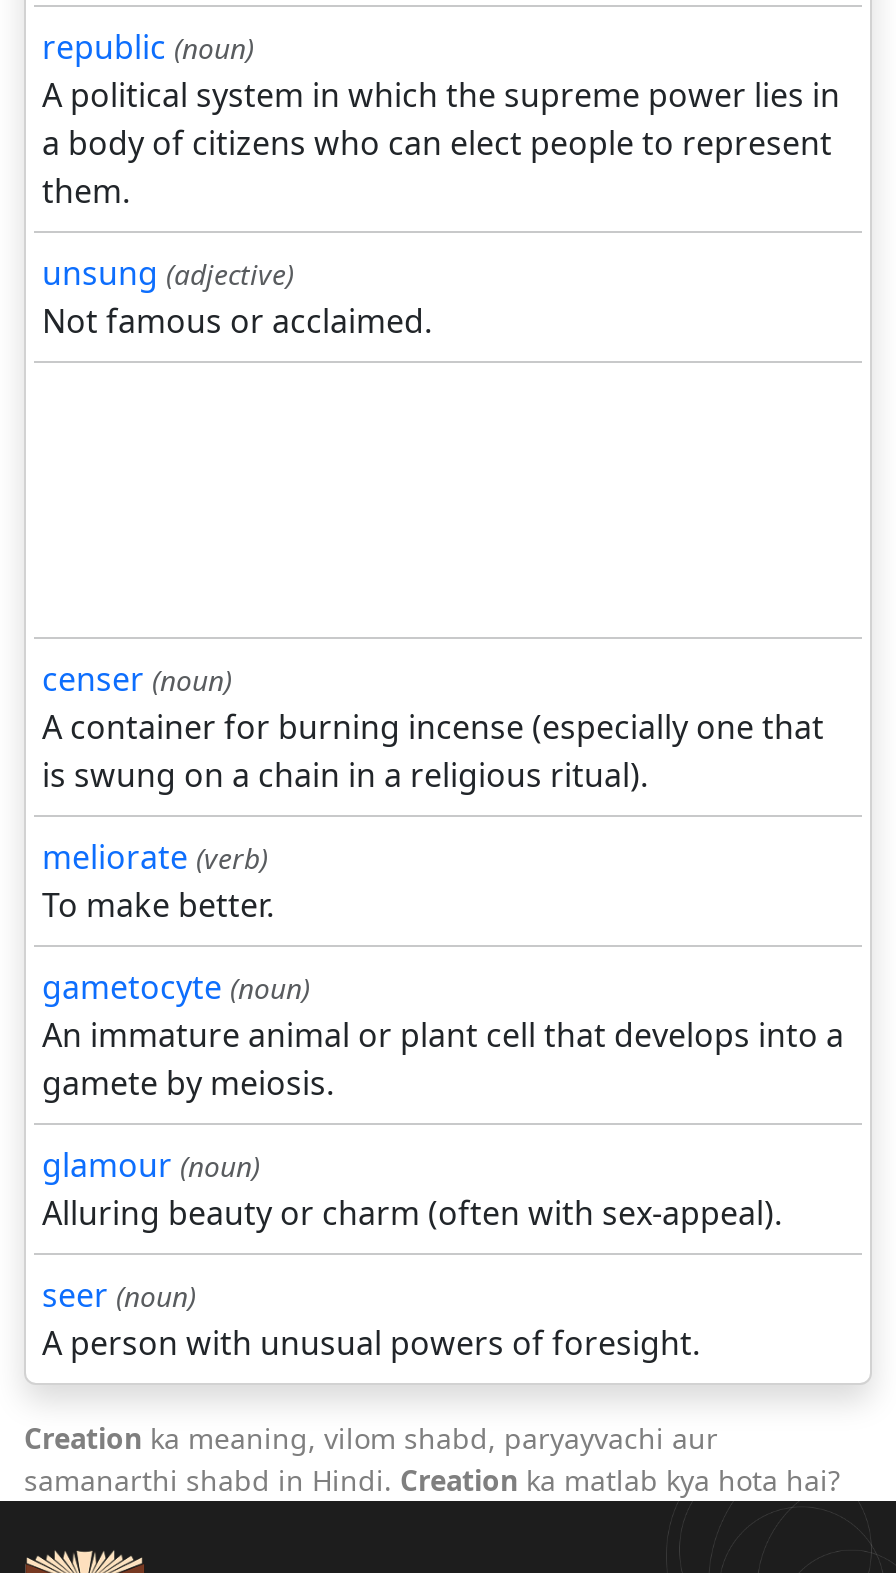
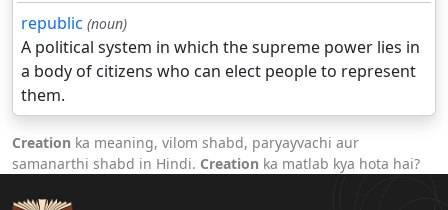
[42,251,432,343] unsung (adjective) | Not famous or acclaimed. -> none
[42,657,844,1365] censer (noun) | A container for burning incense (especially one that | is swung on a chain in a religious ritual). | meliorate (verb) | To make better. | gametocyte (noun) | An immature animal or plant cell that develops into a | gamete by meiosis. | glamour (noun) | Alluring beauty or charm (often with sex-appeal). | seer (noun) | A person with unusual powers of foresight. -> none

